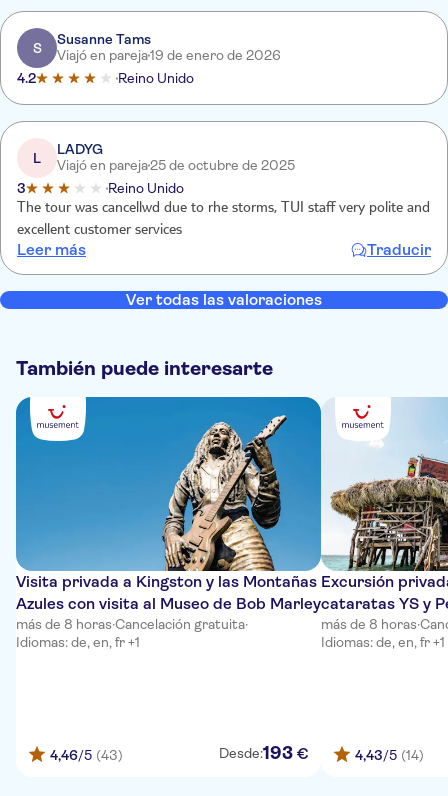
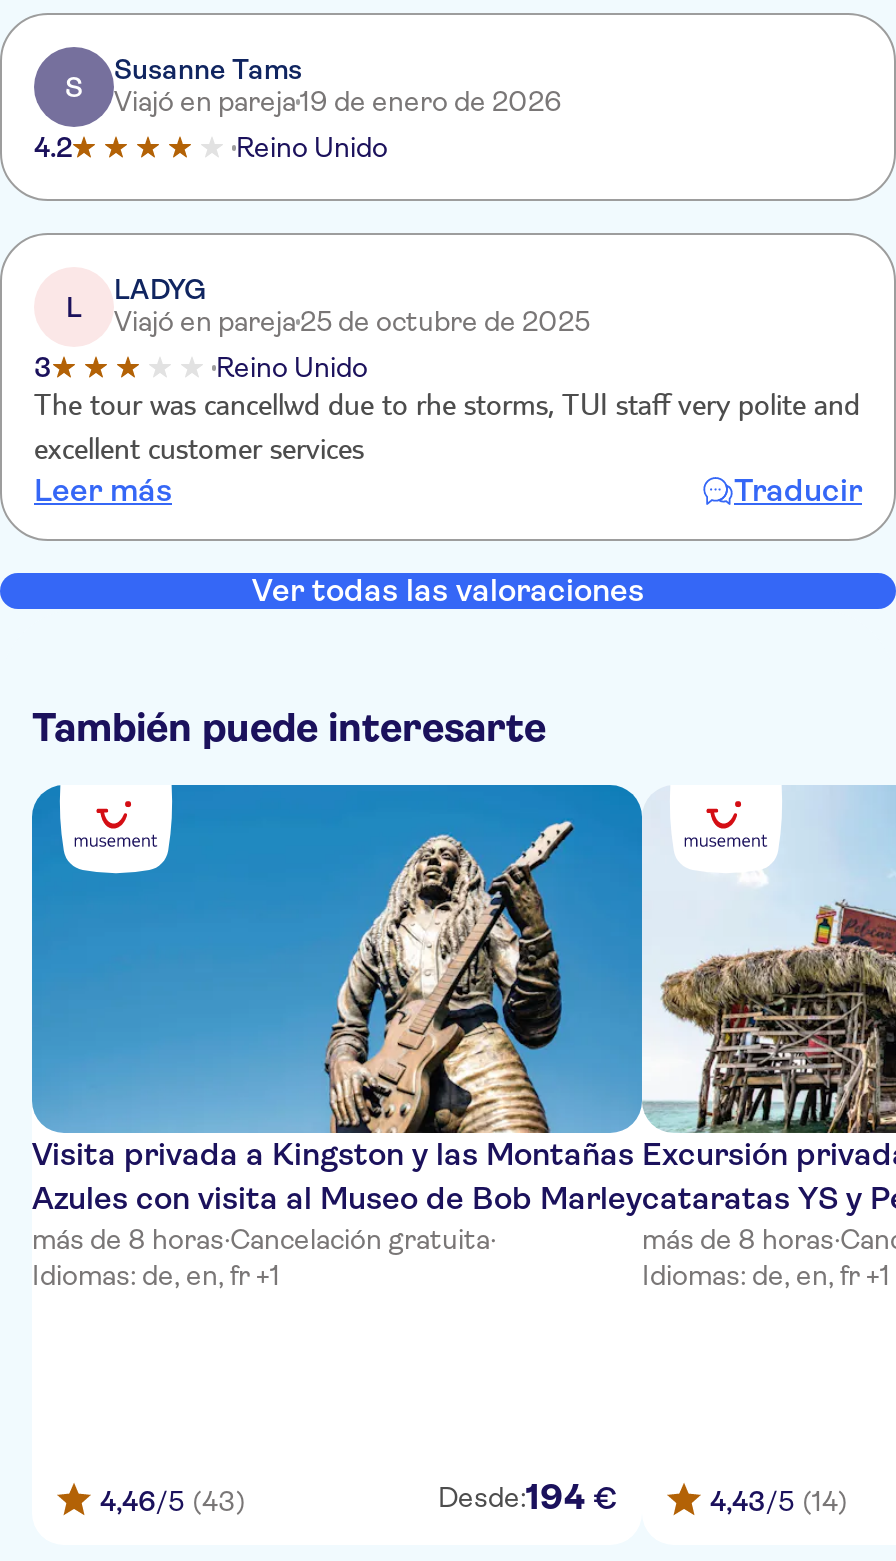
[219,743,309,763] Desde:193 € -> [438,1477,618,1517] Desde:194 €

